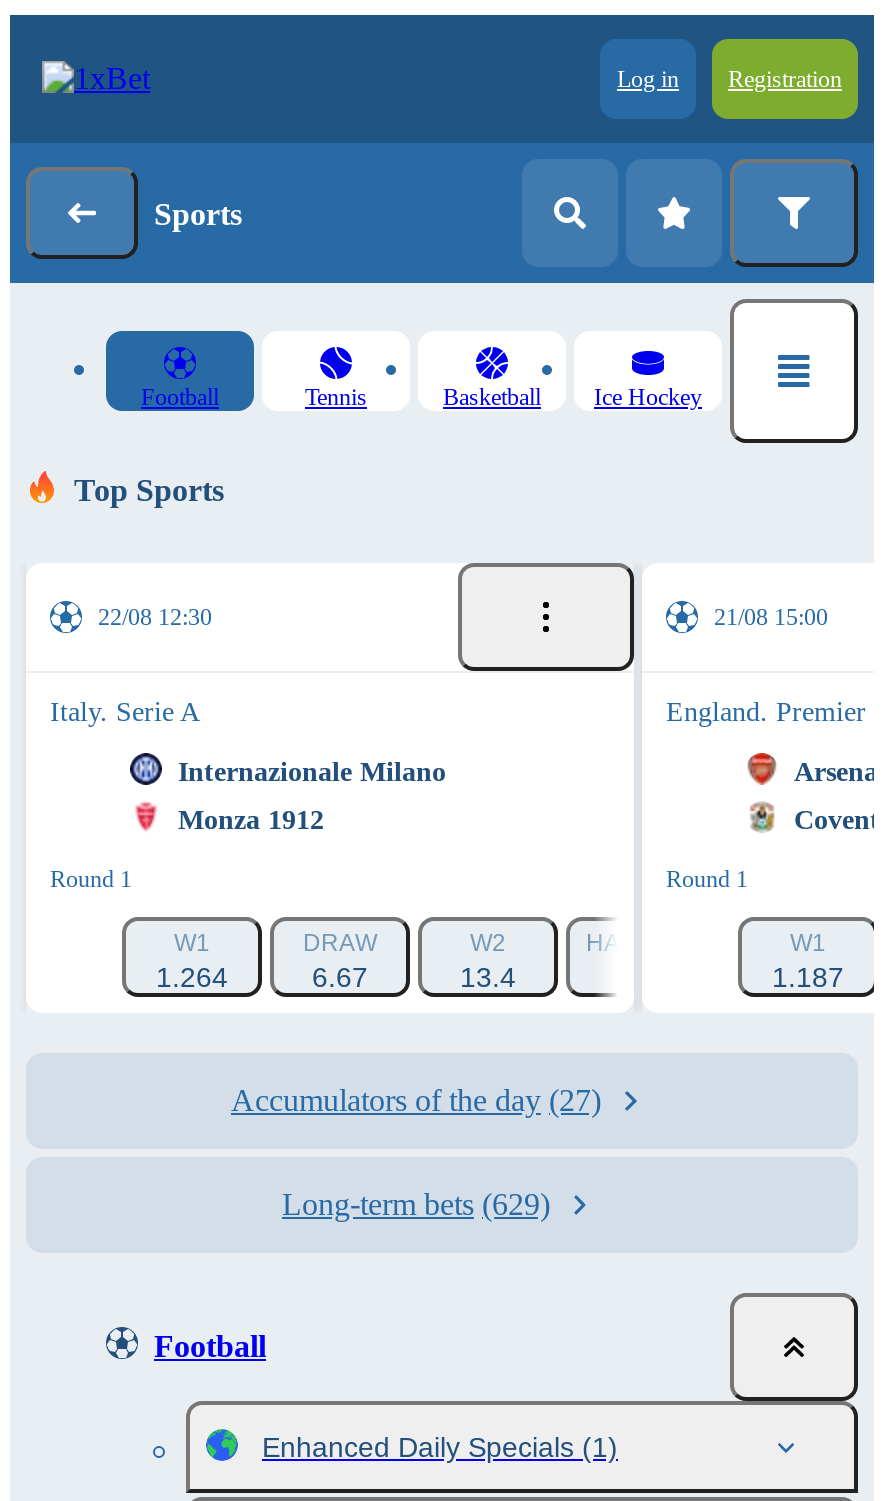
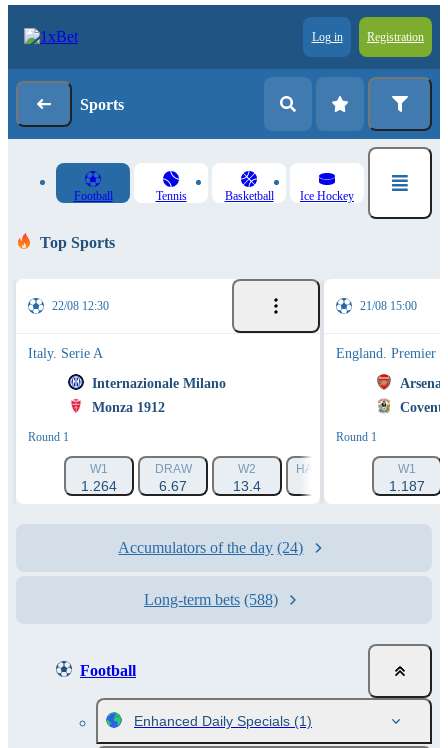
[231,1083,601,1117] Accumulators of the day (27) -> [118,539,303,556] Accumulators of the day (24)
[282,1187,550,1221] Long-term bets (629) -> [144,591,278,608] Long-term bets (588)

